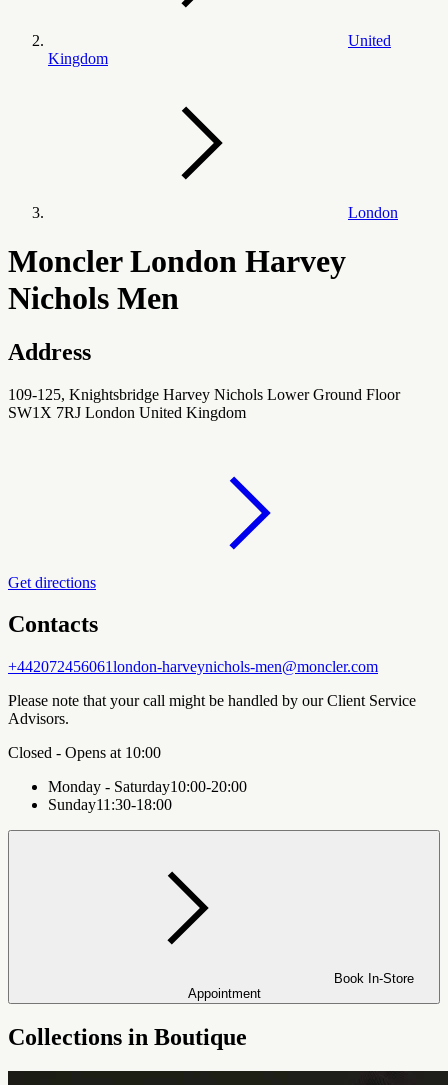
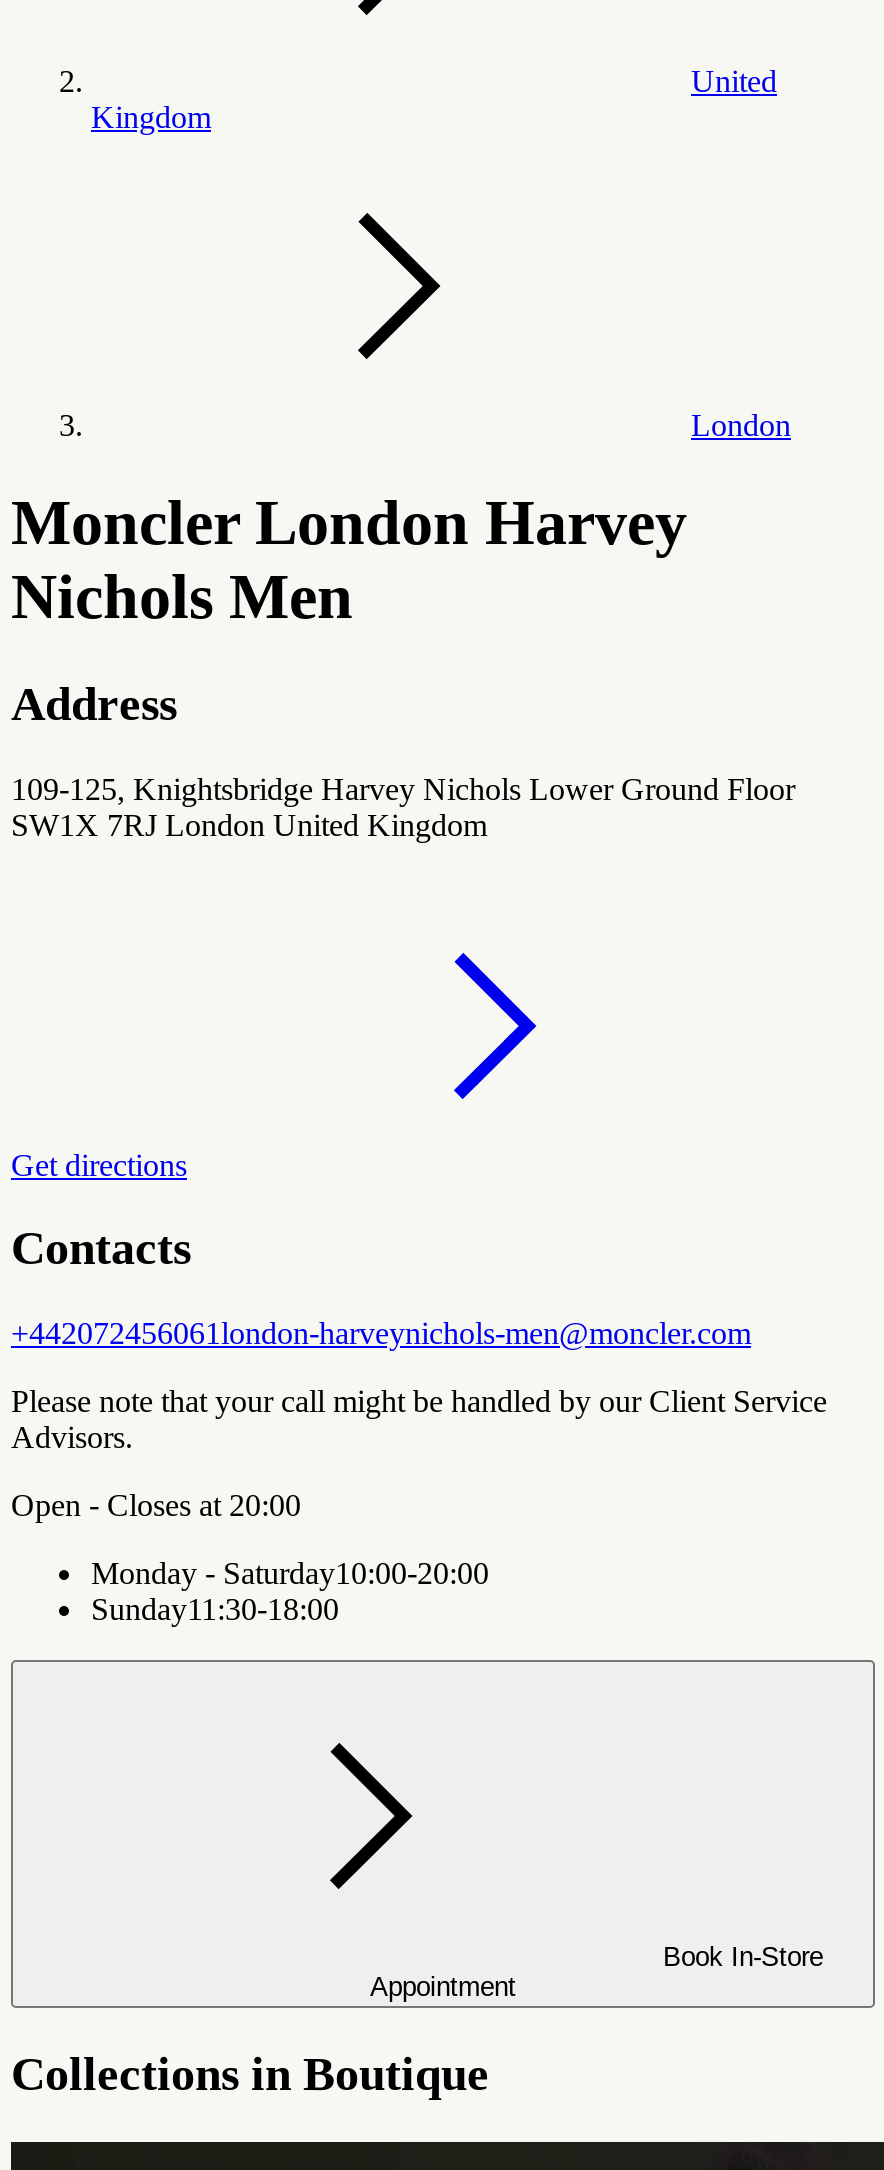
[8,744,161,761] Closed - Opens at 10:00 -> [11,1489,301,1523] Open - Closes at 20:00

